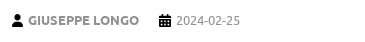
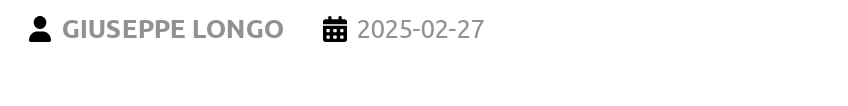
[176,11,240,28] 2024-02-25 -> [357,10,485,44] 2025-02-27

